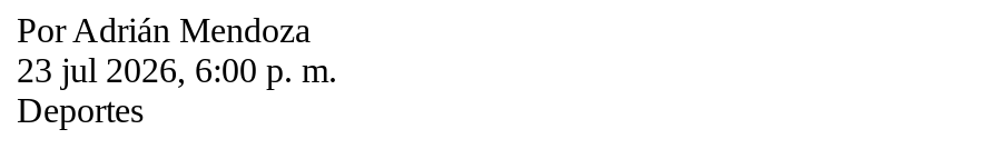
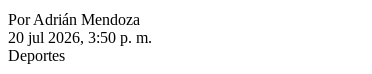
[17,52,337,90] 23 jul 2026, 6:00 p. m. -> [8,29,152,46] 20 jul 2026, 3:50 p. m.

